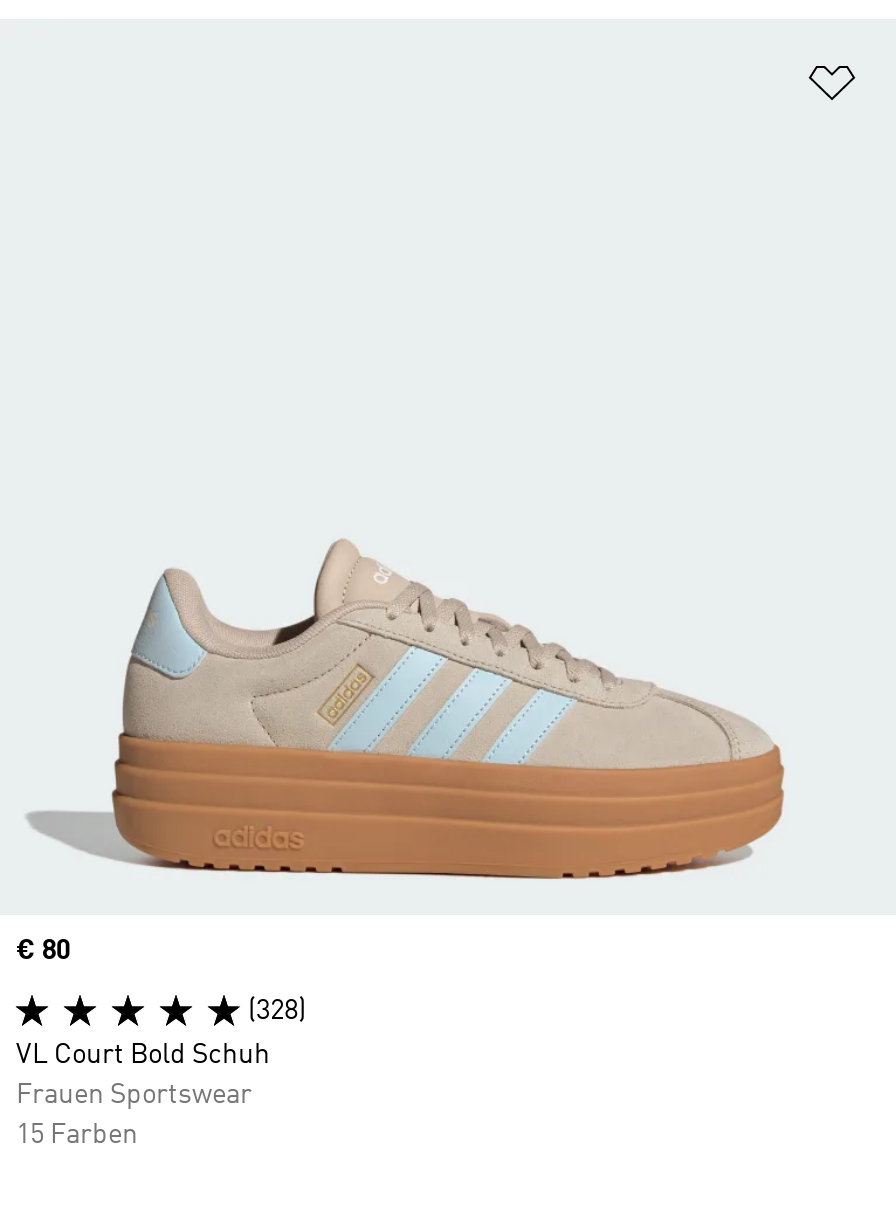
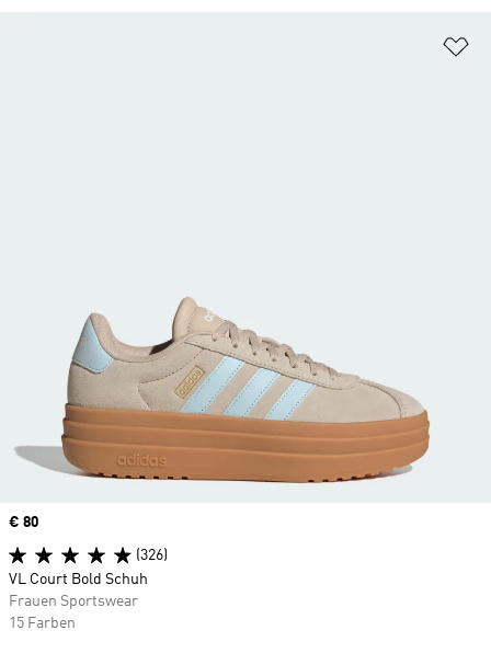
[248,997,306,1025] (328) -> [136,548,168,563] (326)

